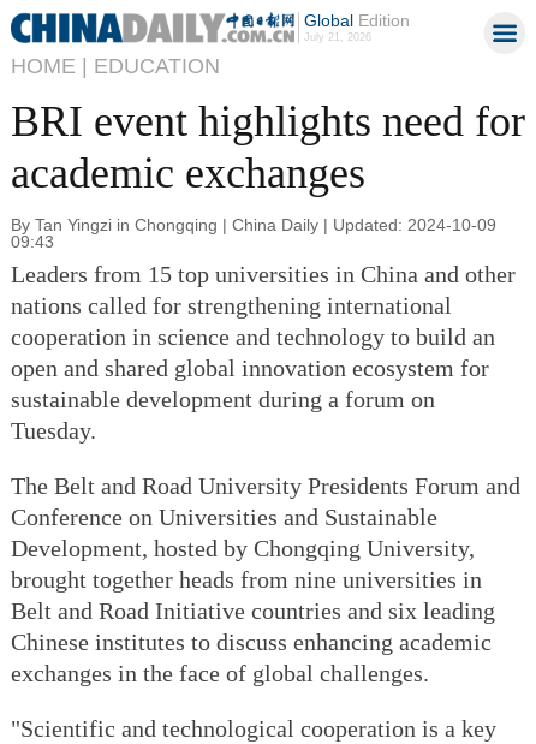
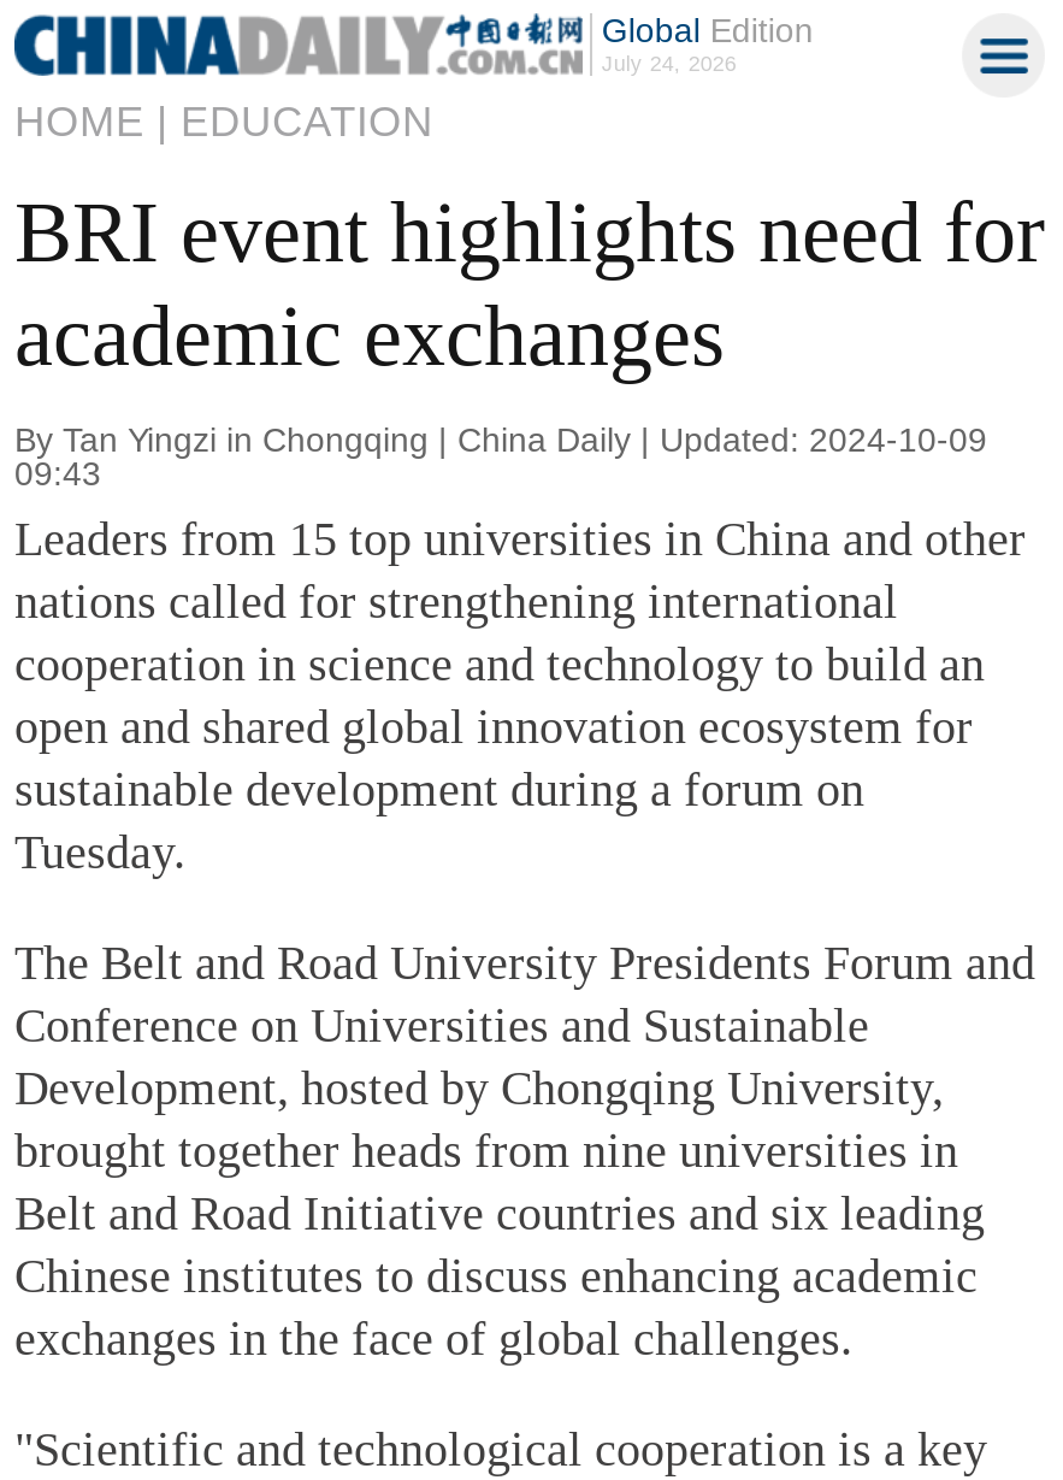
[304,31,371,43] July 21, 2026 -> [602,52,737,76] July 24, 2026

